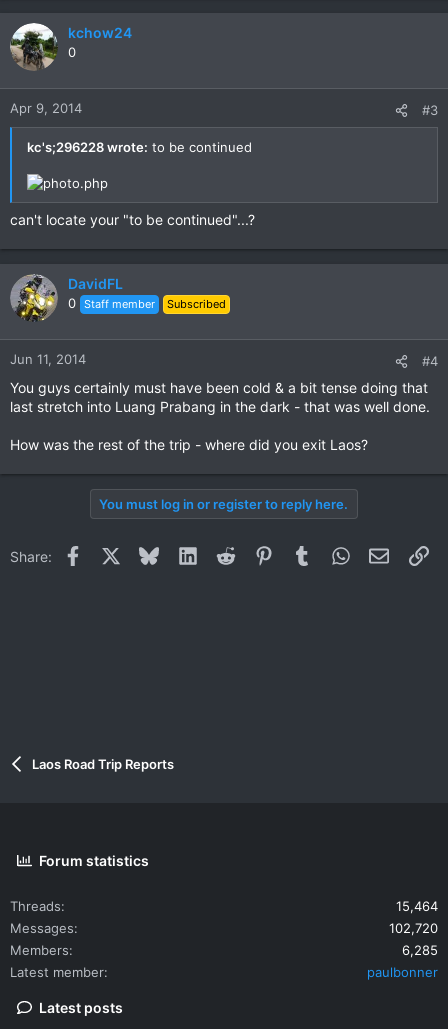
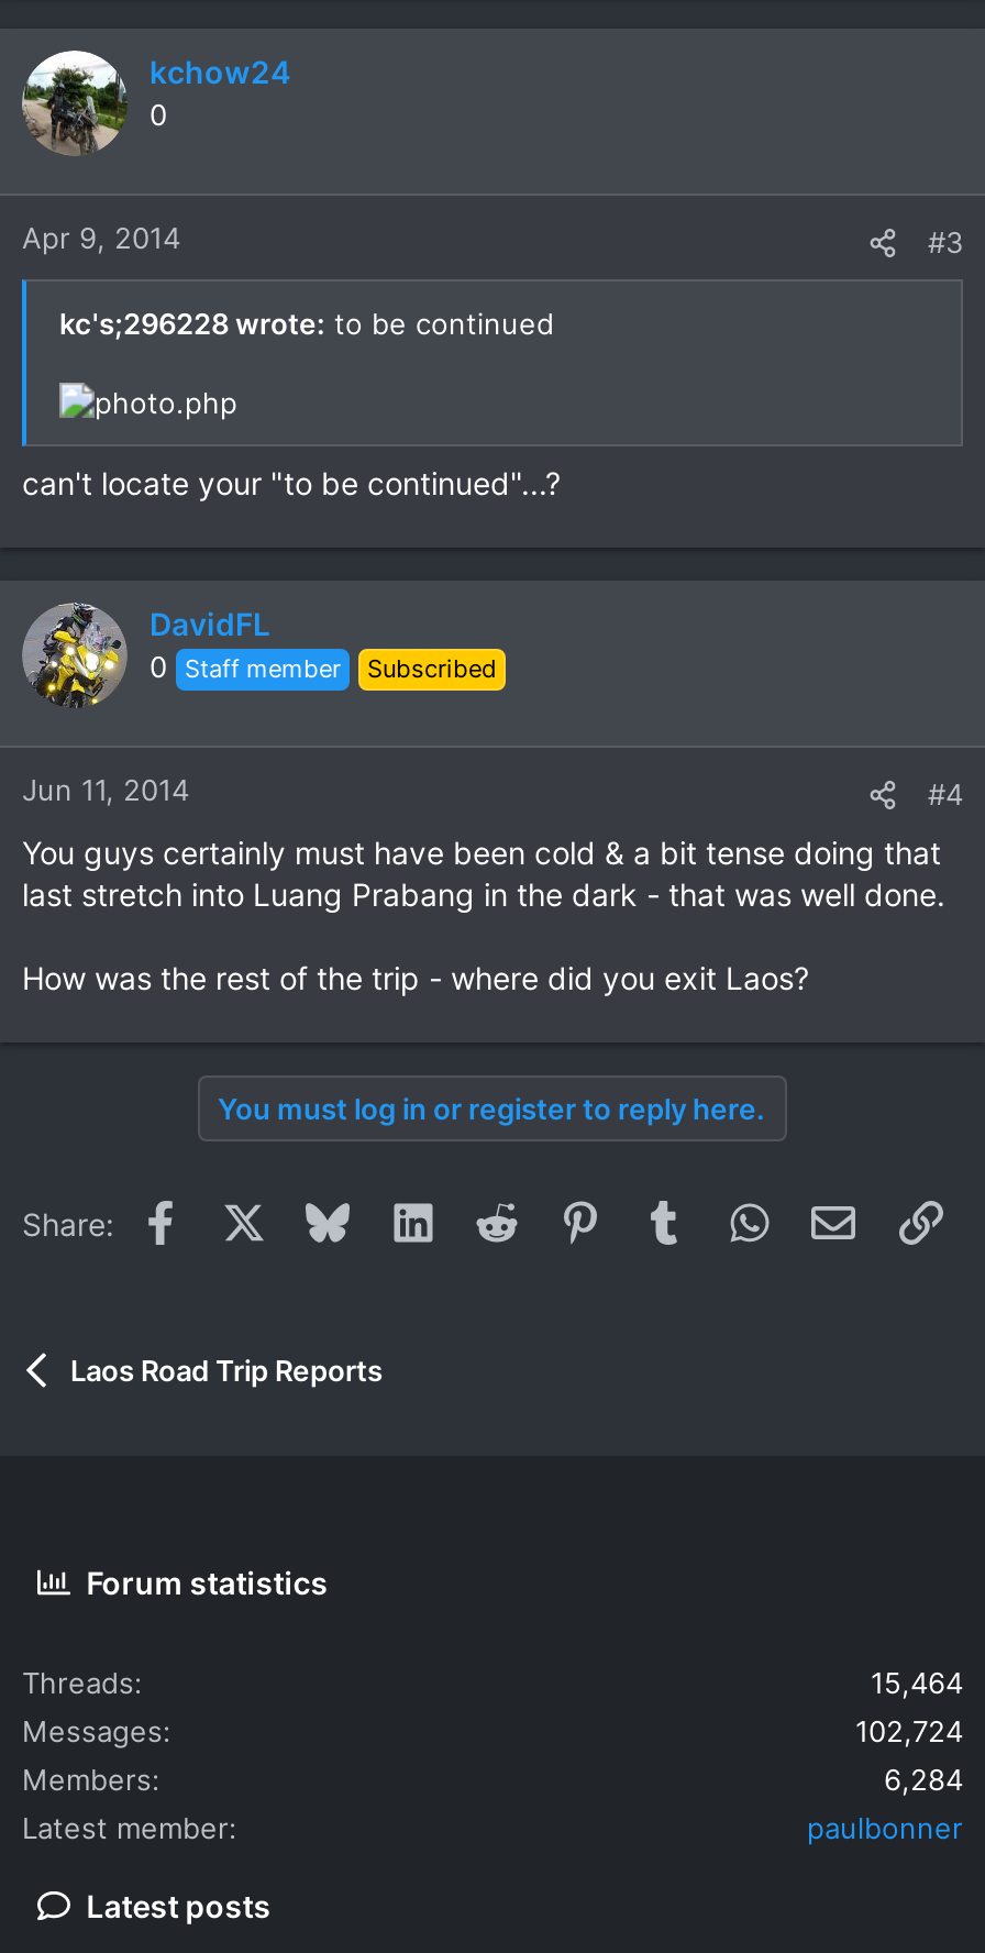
[389,920,438,936] 102,720 -> [855,1713,963,1748] 102,724
[402,942,438,958] 6,285 -> [884,1762,963,1797] 6,284

